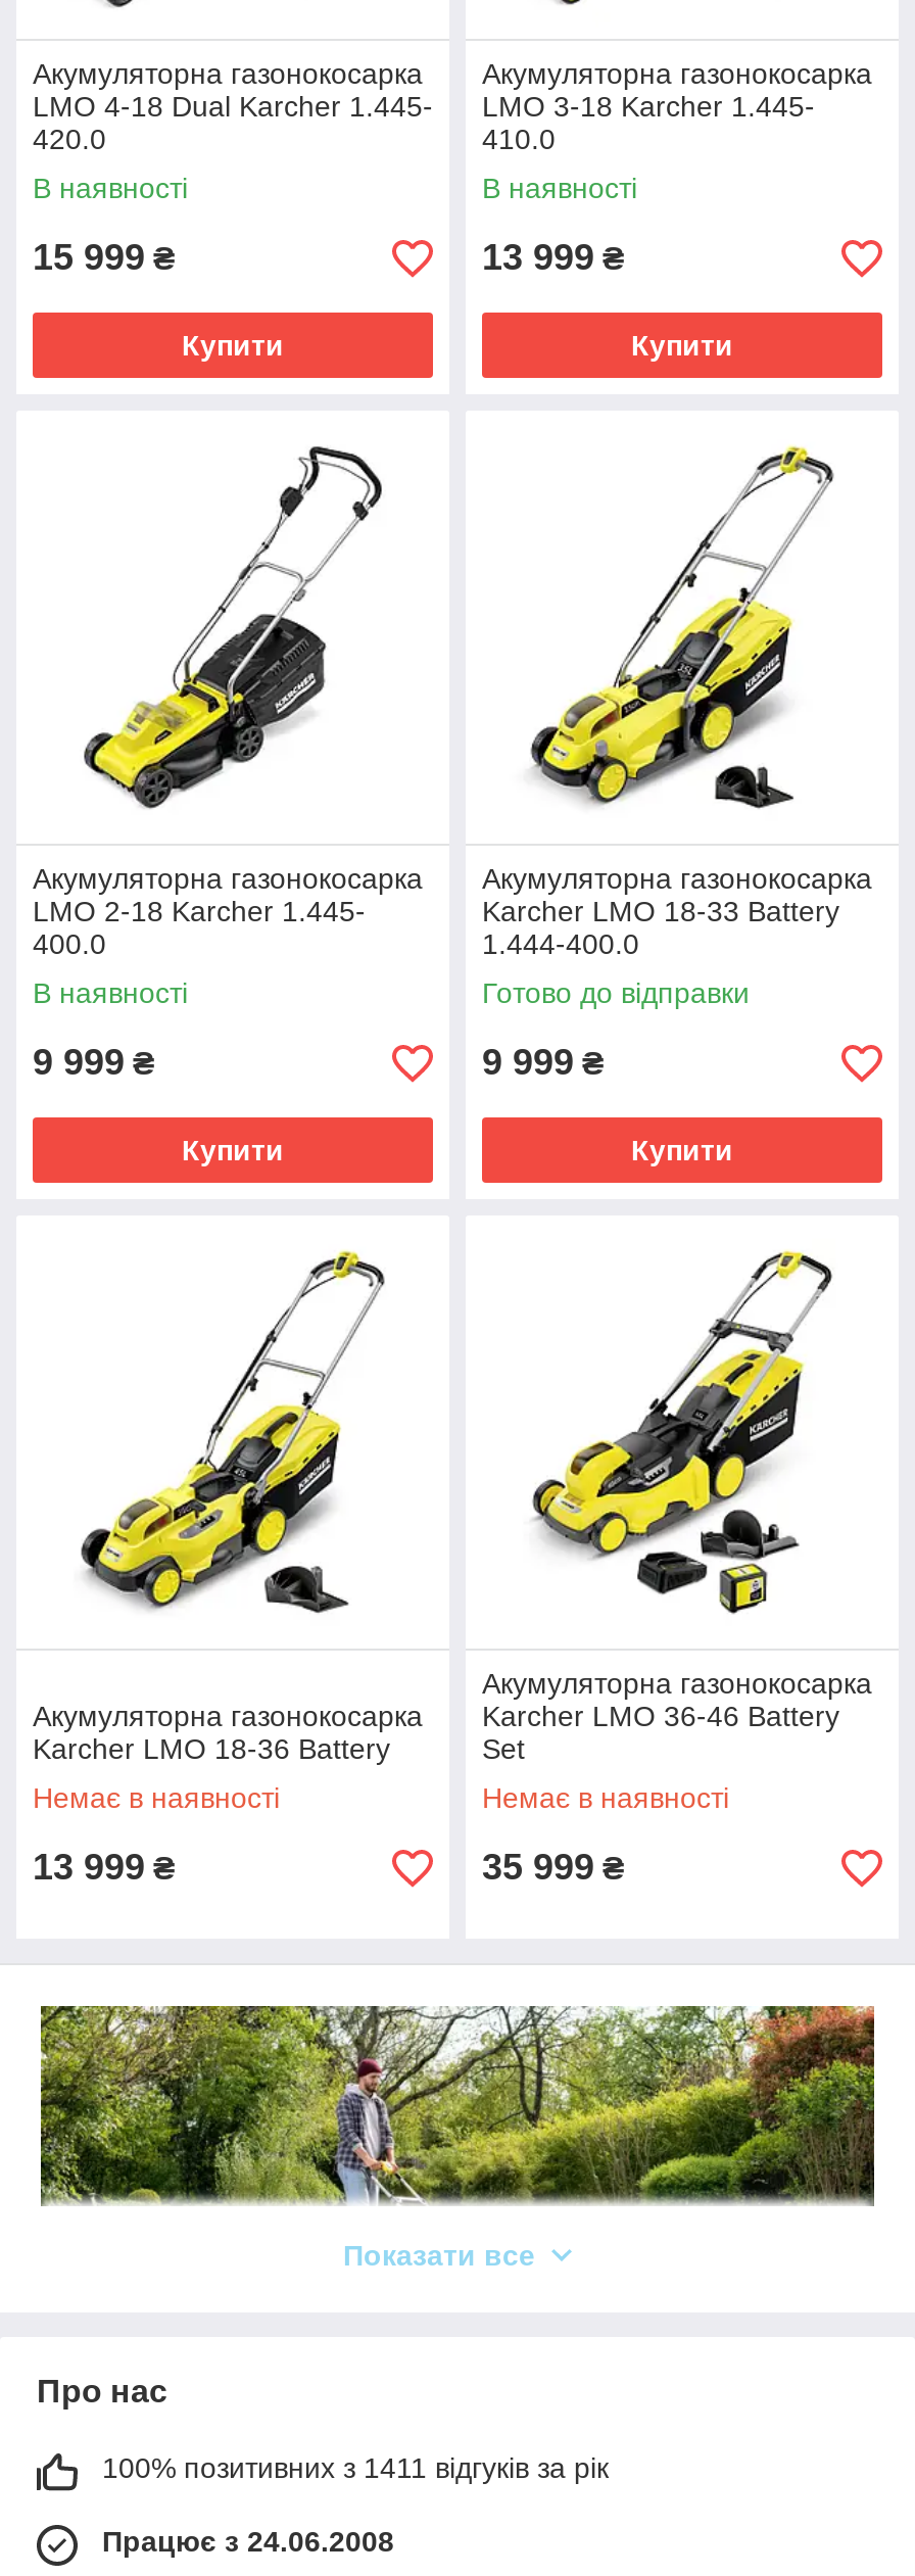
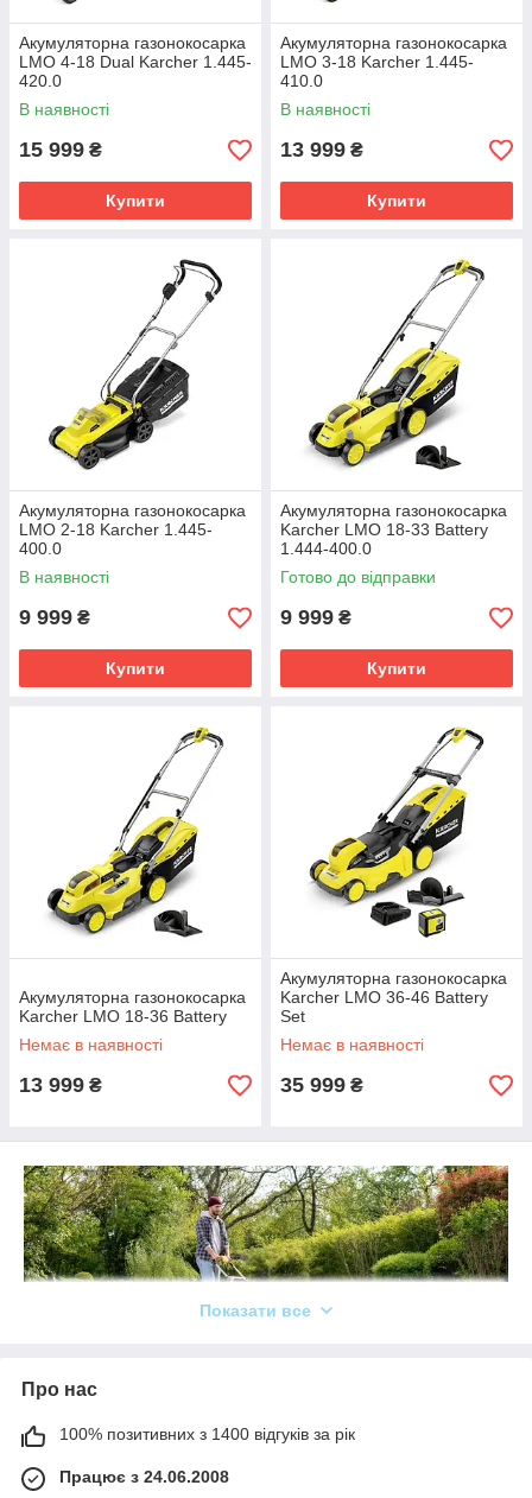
[102,2451,609,2484] 100% позитивних з 1411 відгуків за рік -> [59,1424,355,1443] 100% позитивних з 1400 відгуків за рік

